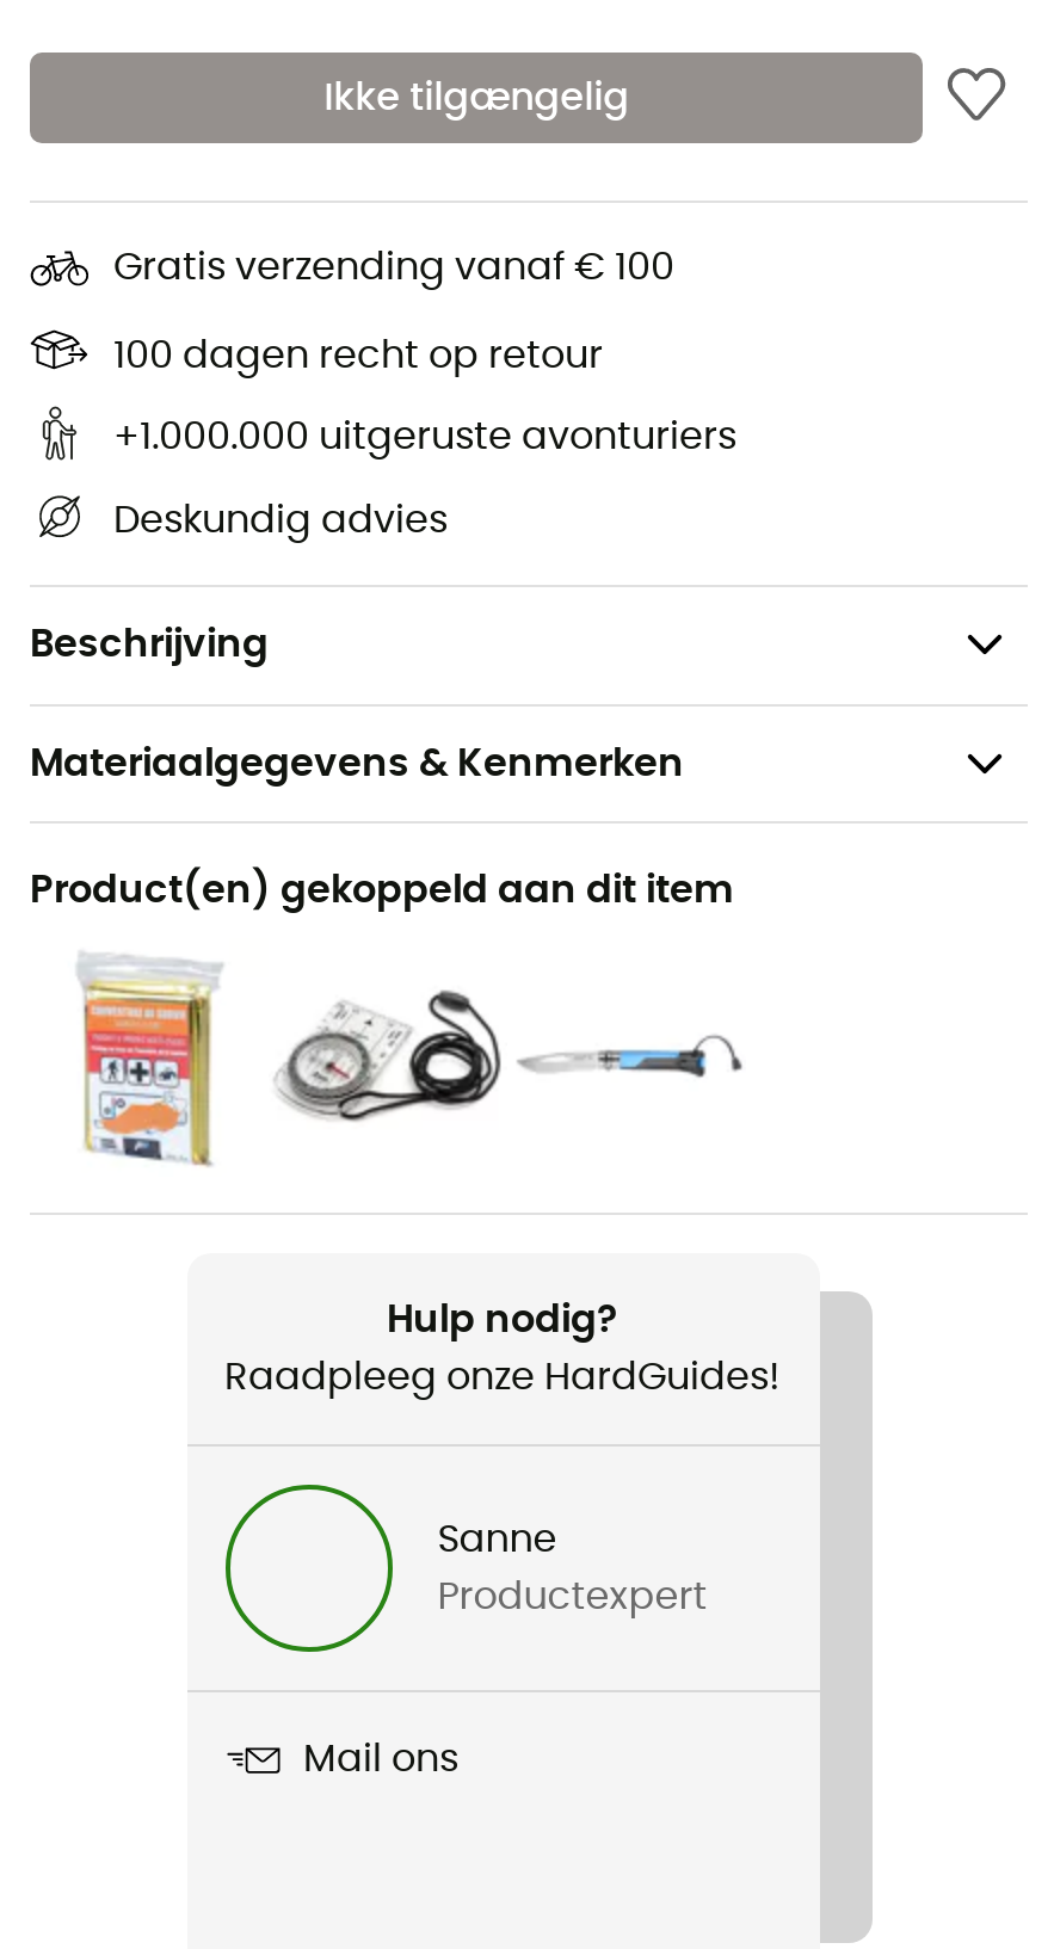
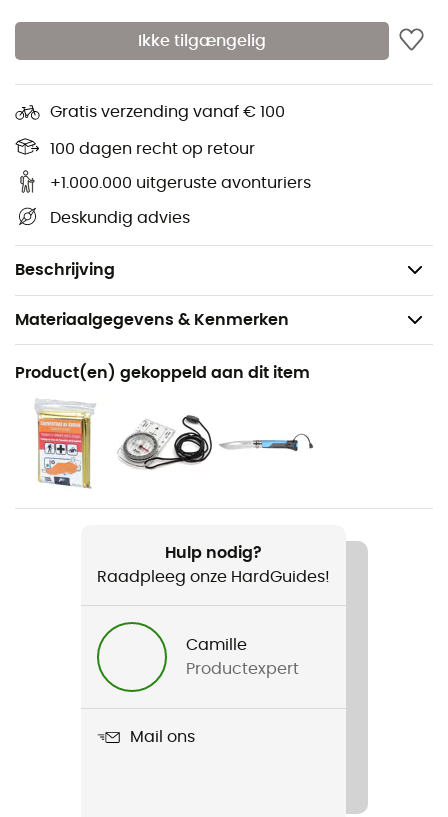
[437,1519,557,1558] Sanne -> [186,636,247,652] Camille

